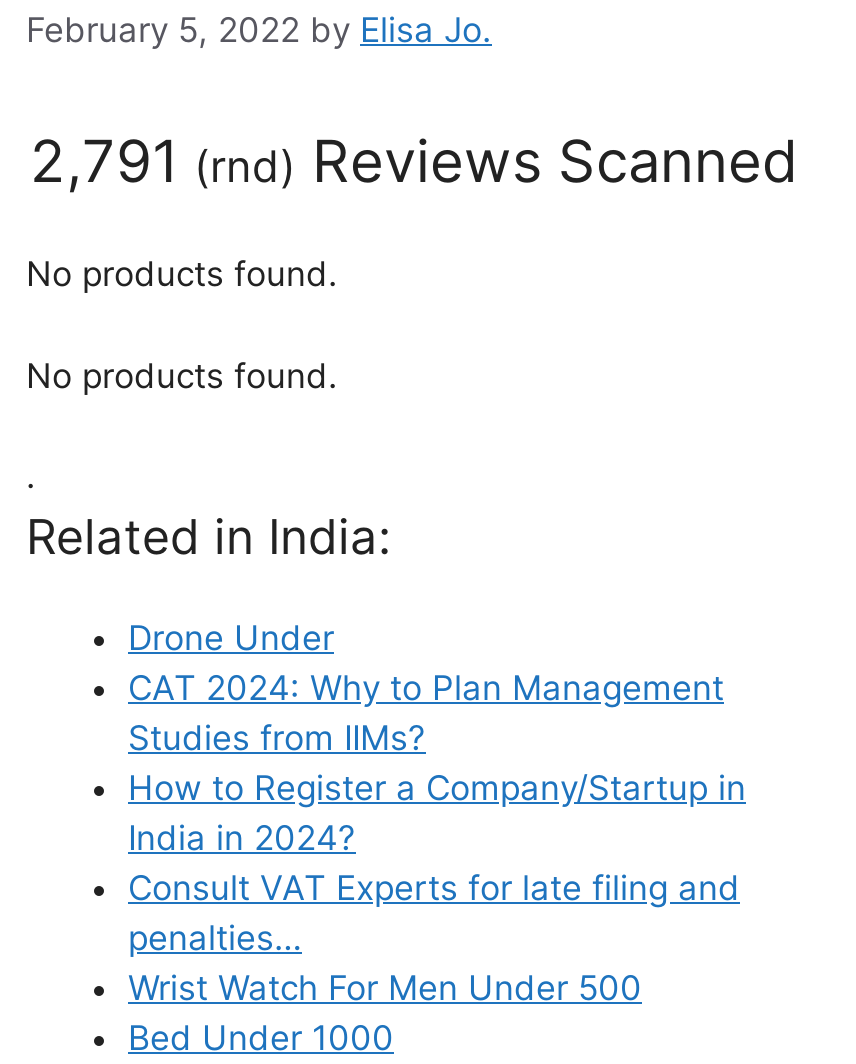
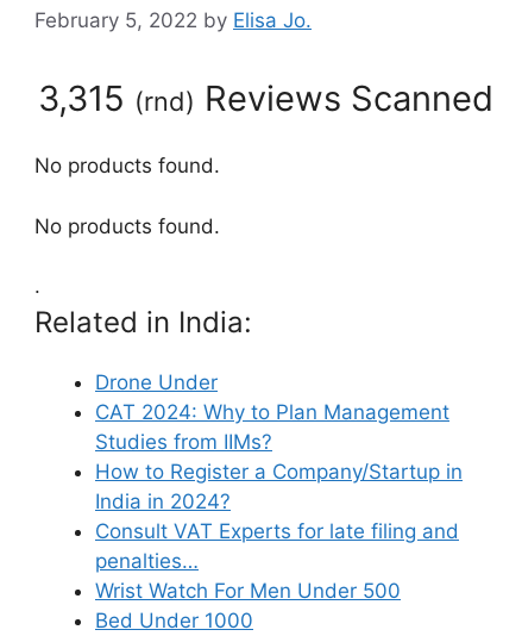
[30,126,798,196] 2,791 (rnd) Reviews Scanned -> [37,77,493,119] 3,315 (rnd) Reviews Scanned

